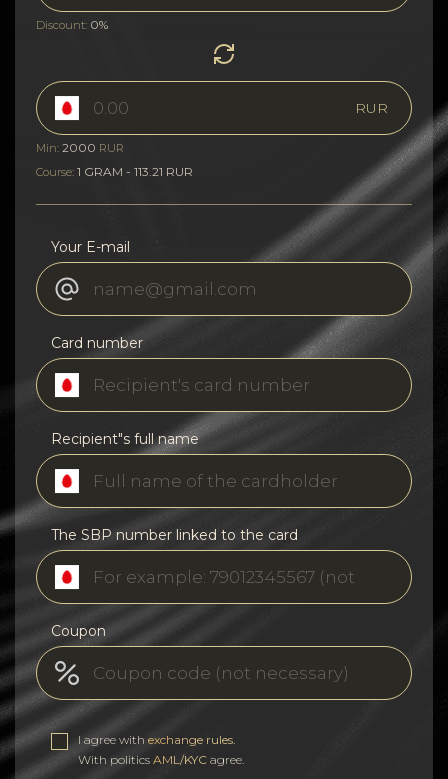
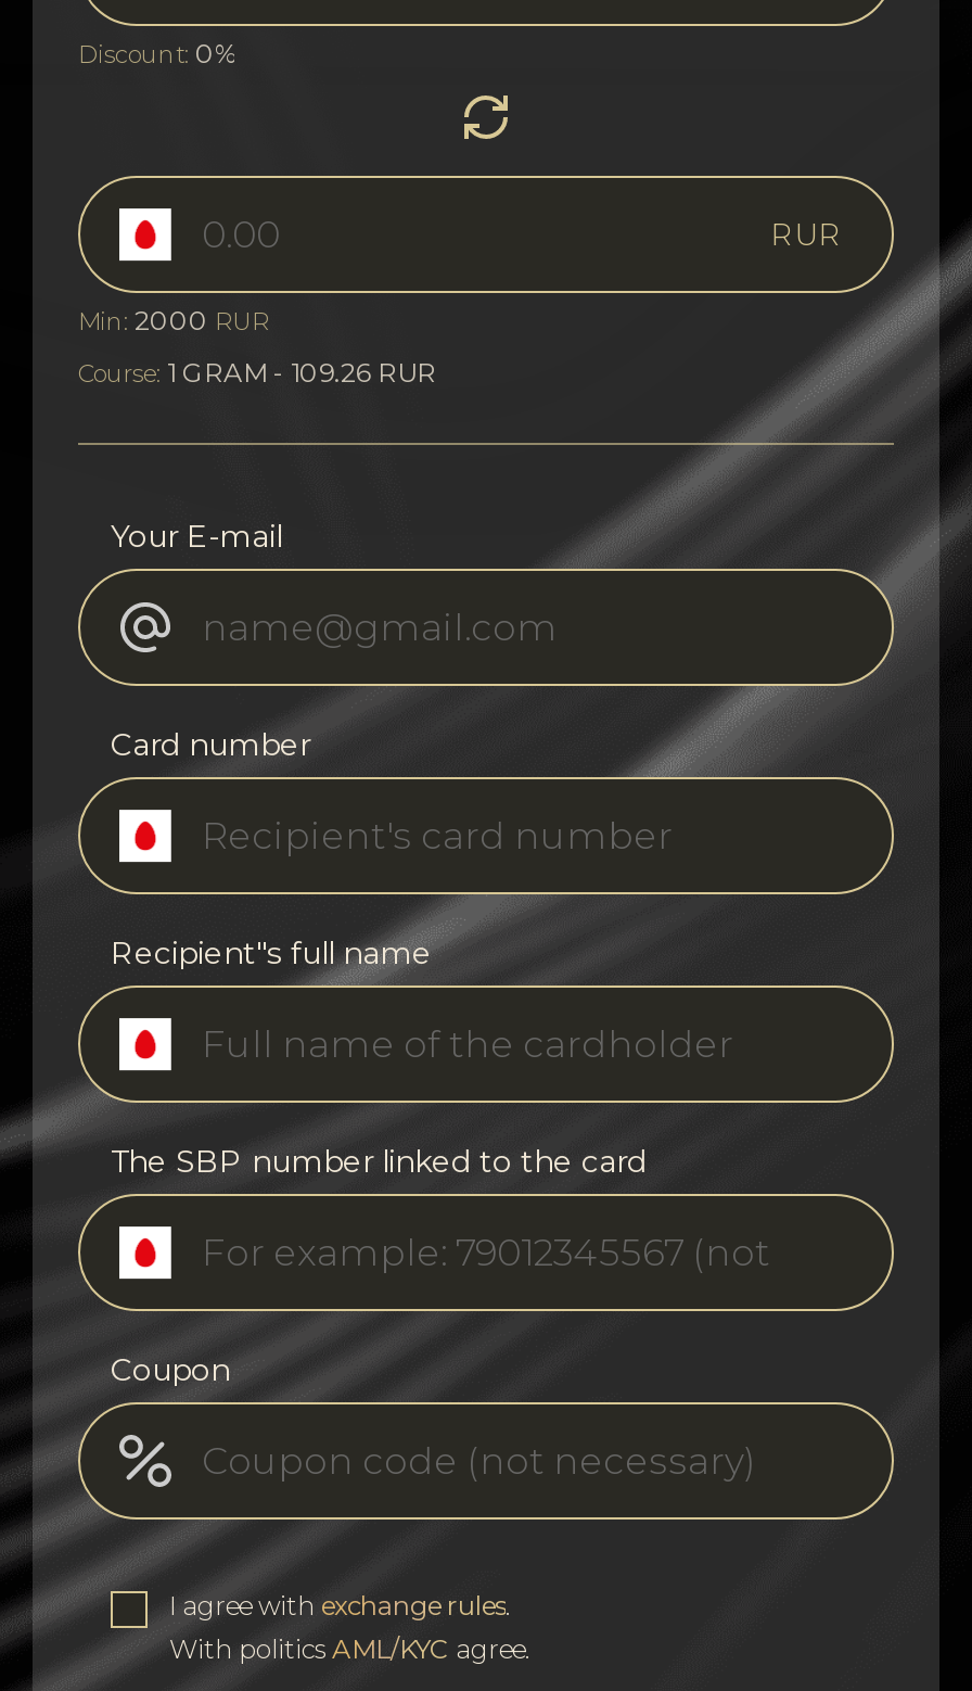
[36,164,193,179] Course: 1 GRAM - 113.21 RUR -> [78,356,436,388] Course: 1 GRAM - 109.26 RUR

